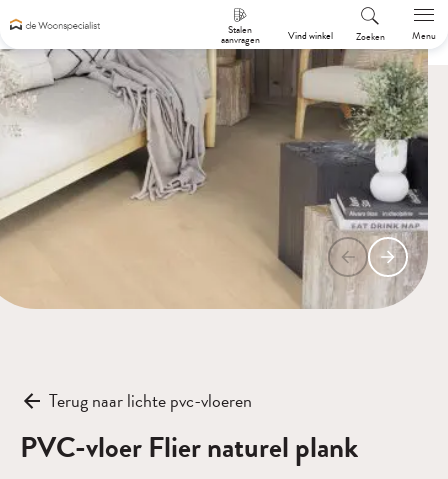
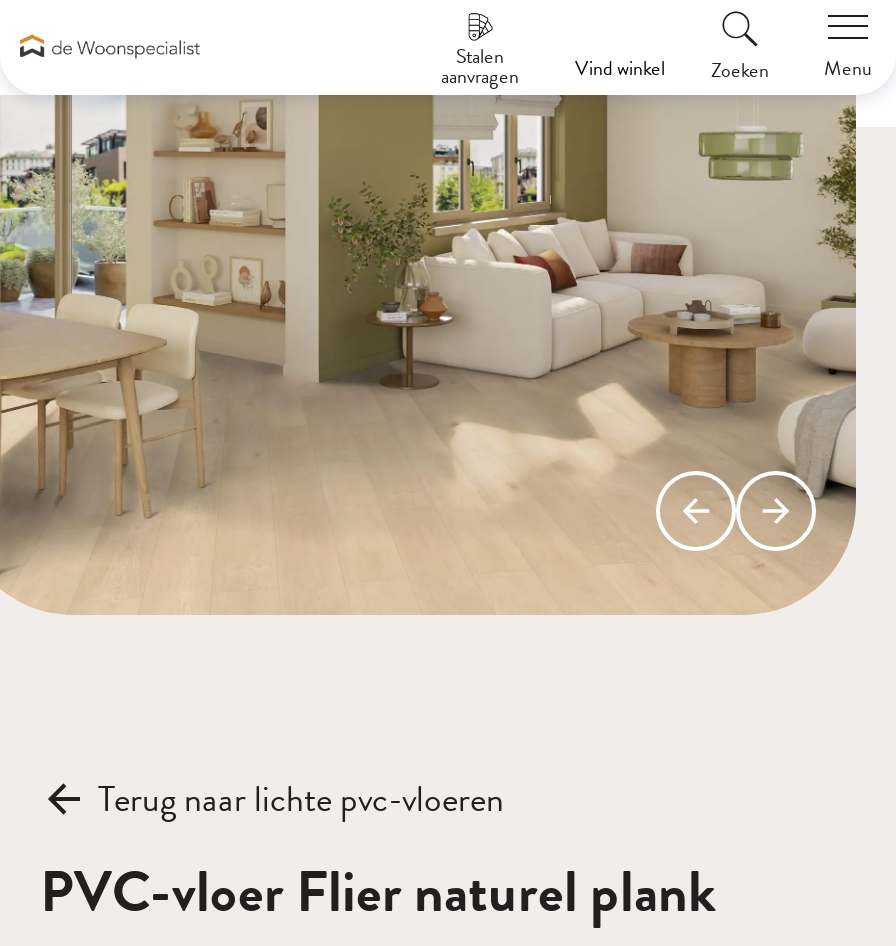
[3,49,429,308] [image] -> [6,95,858,615] [image]

